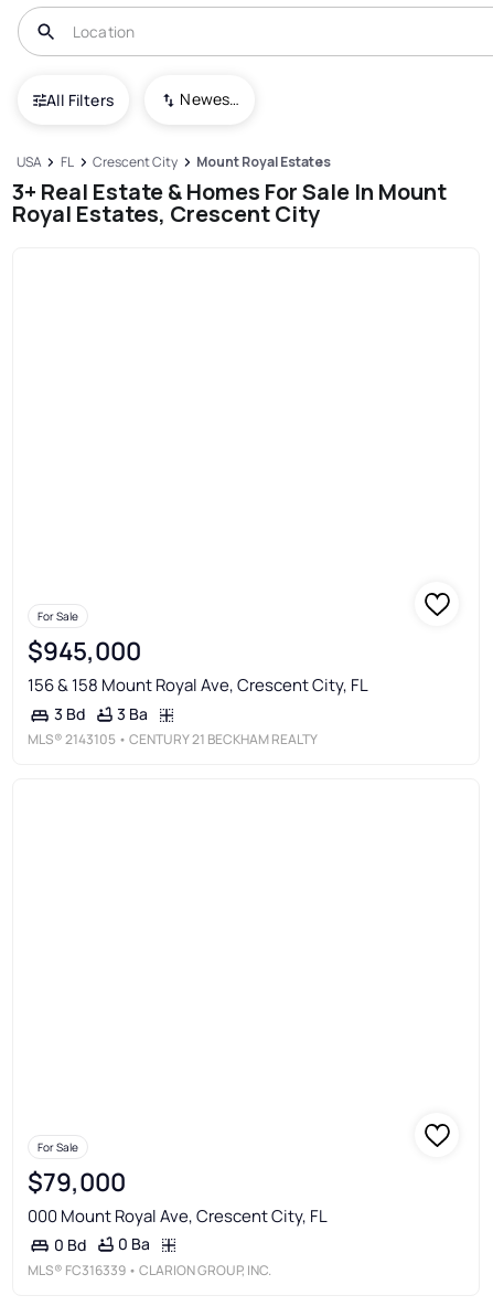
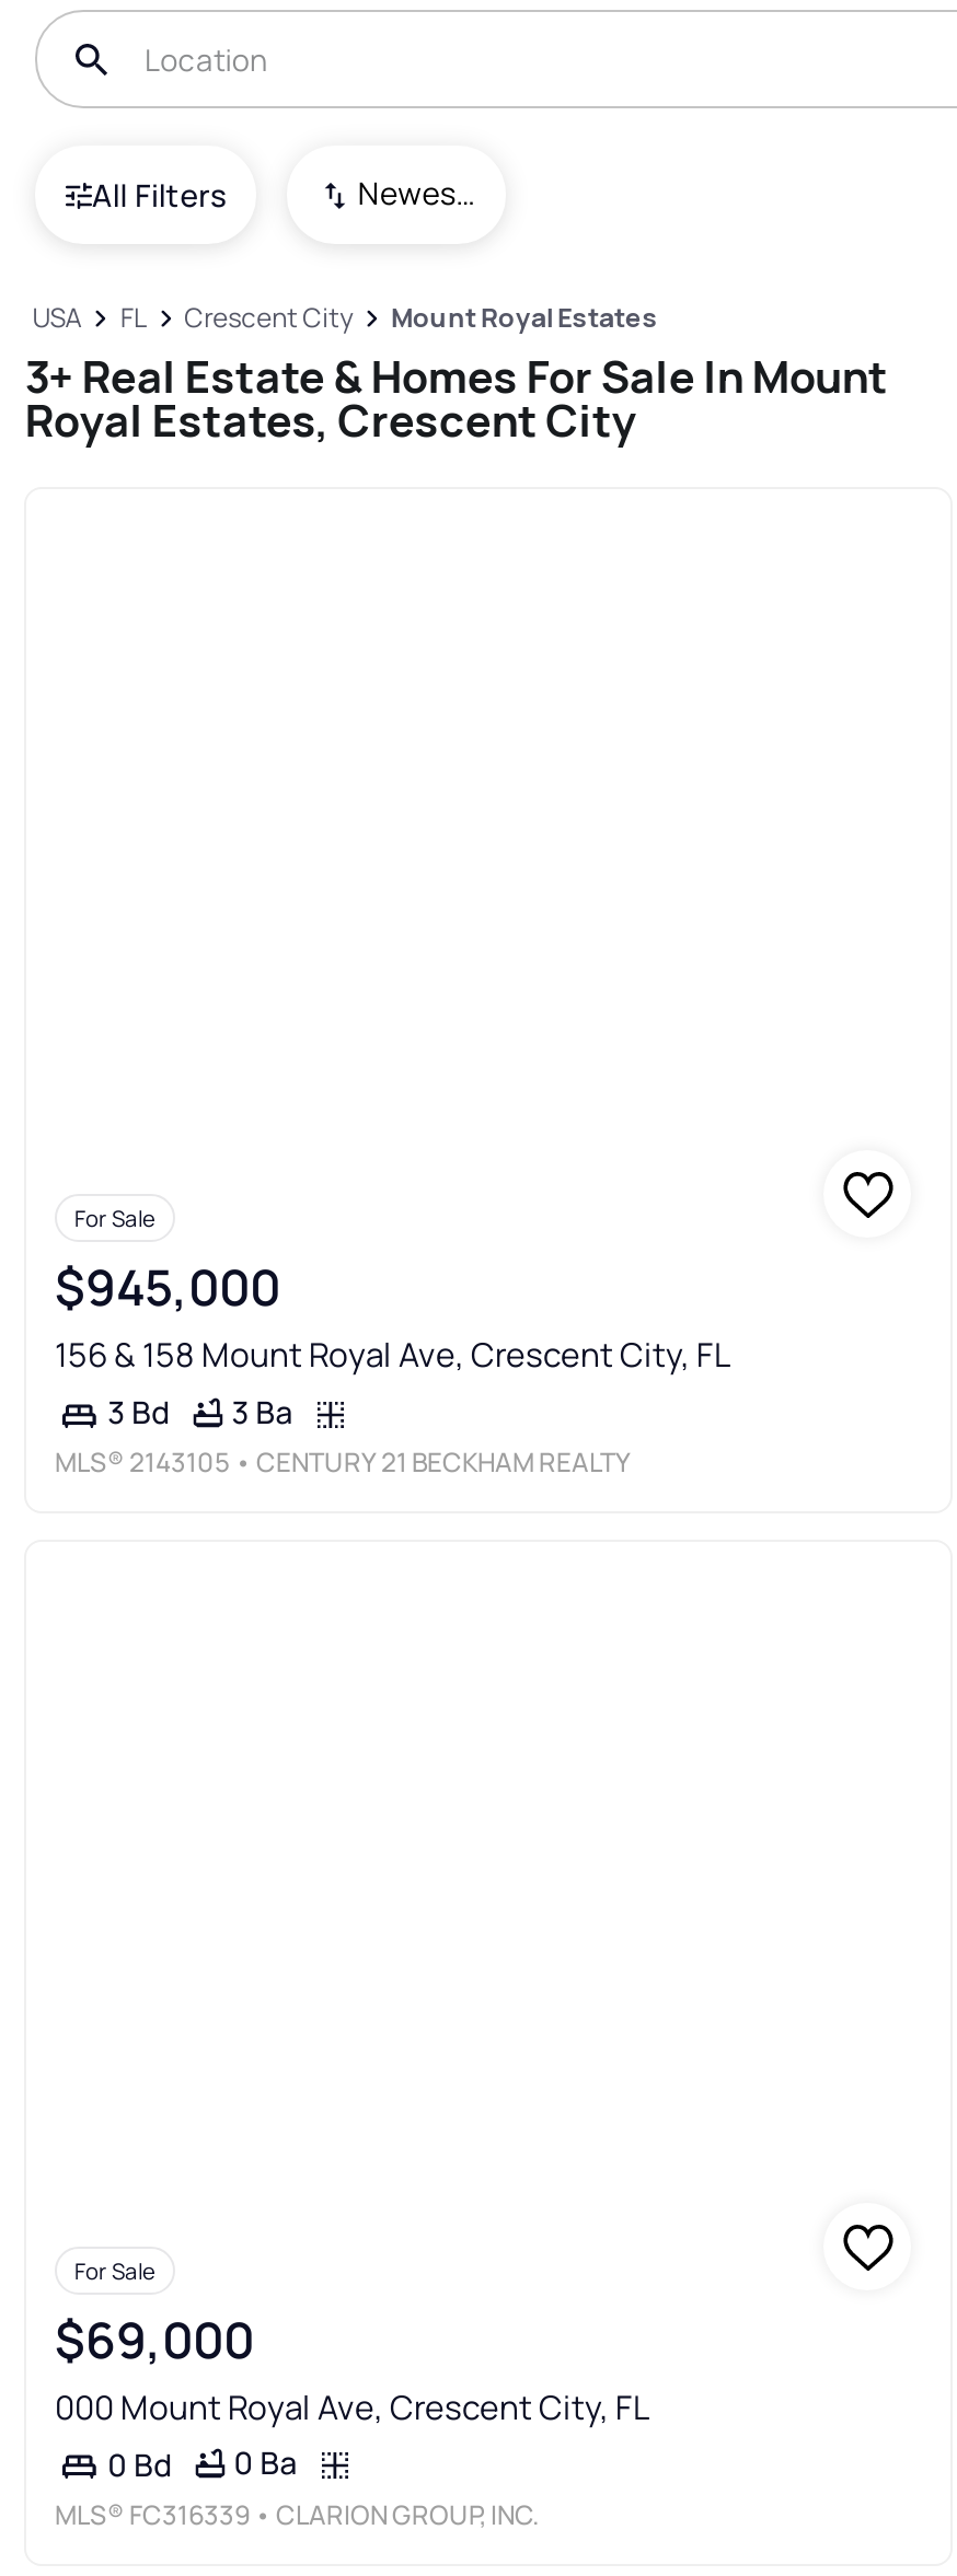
[28,1165,126,1199] $79,000 -> [55,2306,254,2374] $69,000

